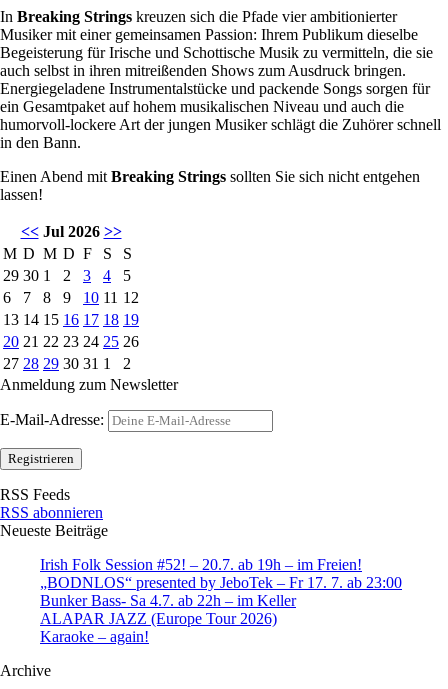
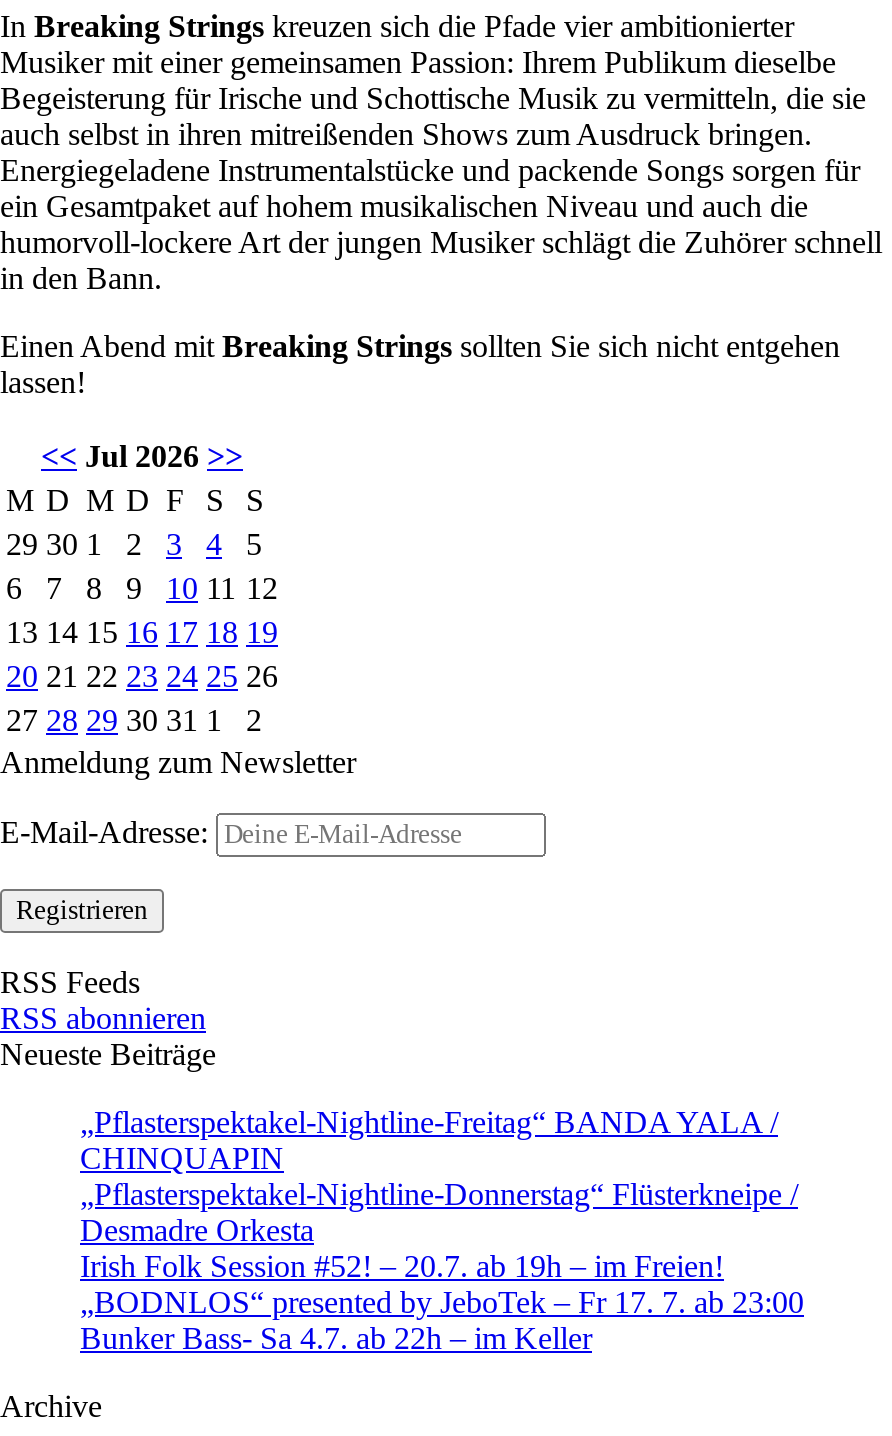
none -> [80,1105,798,1247] „Pflasterspektakel-Nightline-Freitag“ BANDA YALA / | CHINQUAPIN | „Pflasterspektakel-Nightline-Donnerstag“ Flüsterkneipe / | Desmadre Orkesta
moved [40,556,402,609] -> [80,1249,804,1355]: Irish Folk Session #52! – 20.7. ab 19h – im Freien! | „BODNLOS“ presented by JeboTek – Fr 17. 7. ab 23:00 | Bunker Bass- Sa 4.7. ab 22h – im Keller
[40,610,277,645] ALAPAR JAZZ (Europe Tour 2026) | Karaoke – again! -> none

